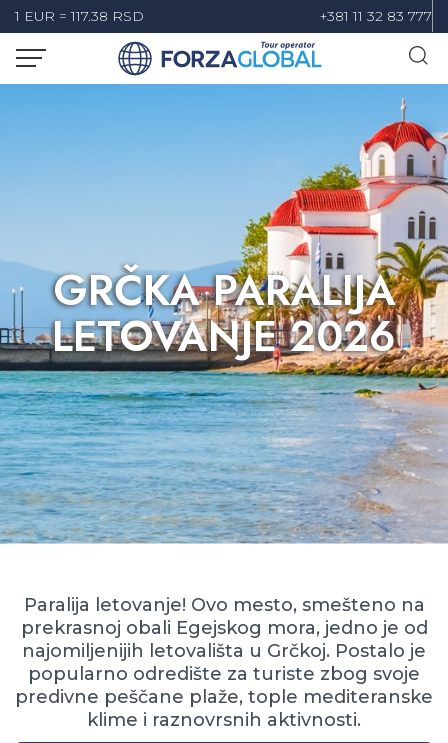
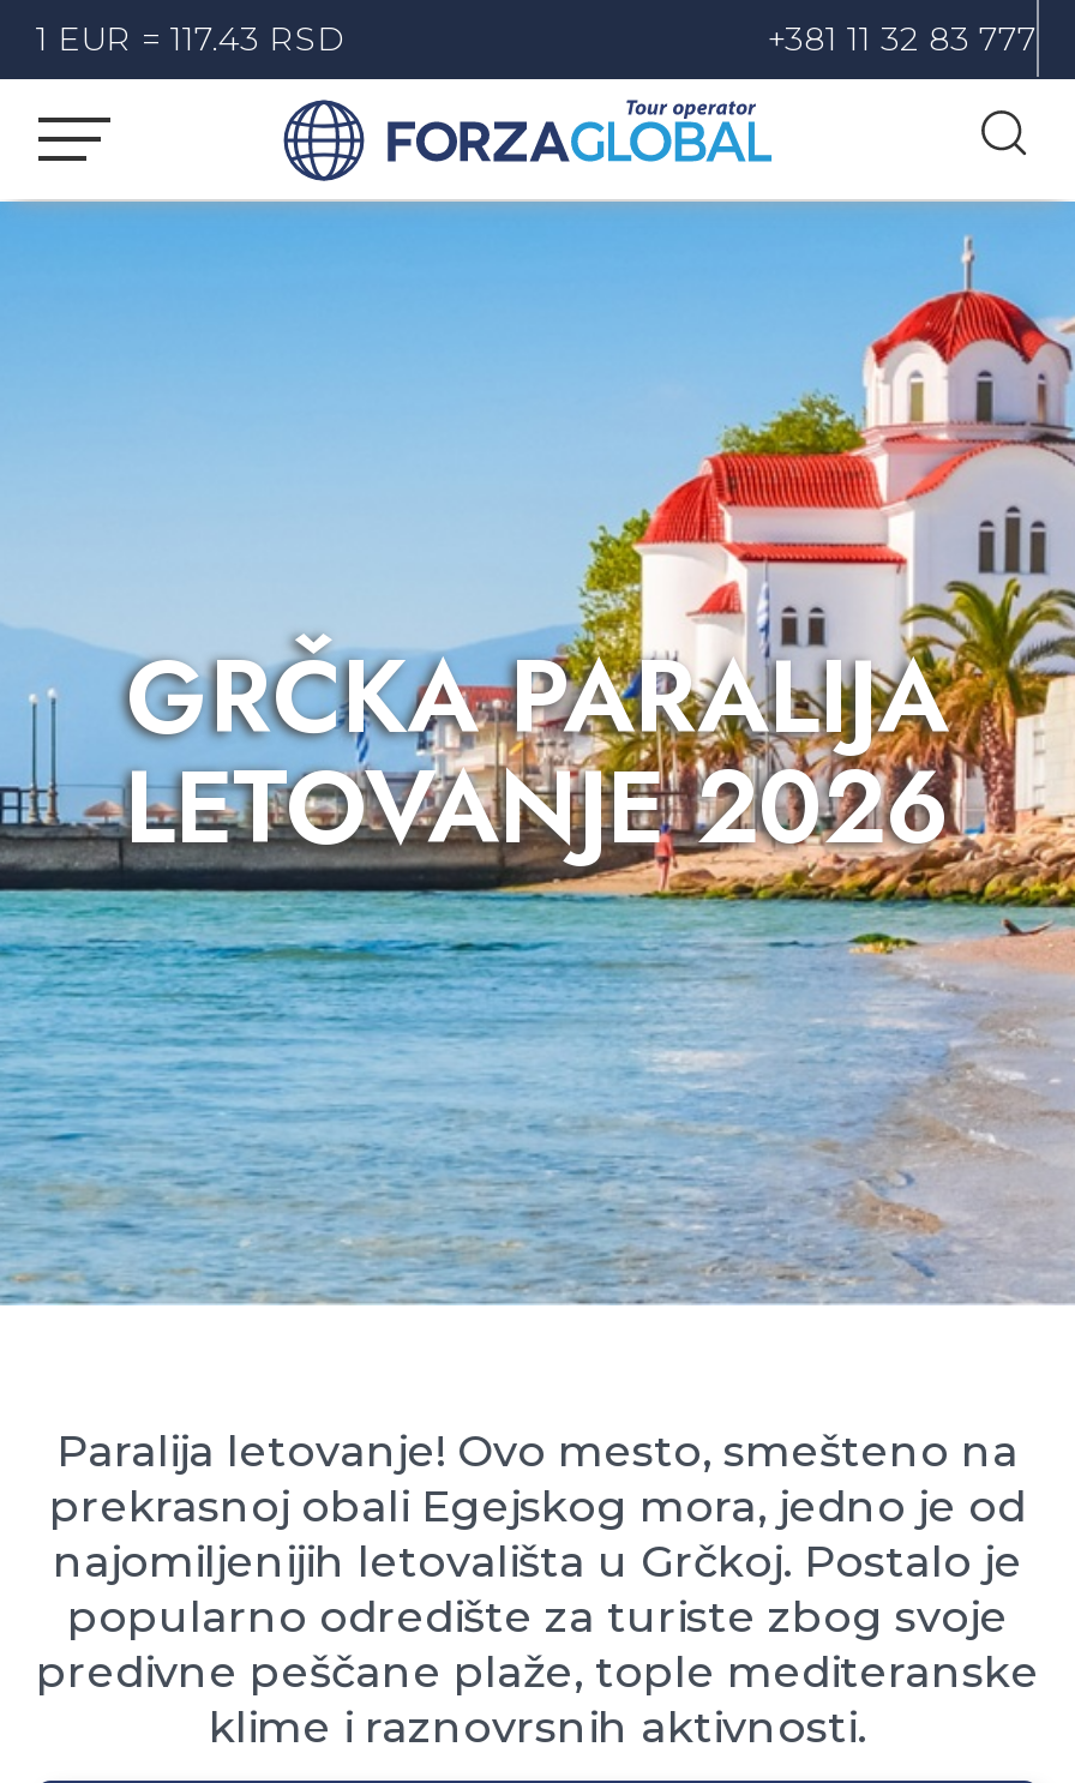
[15,8,144,24] 1 EUR = 117.38 RSD -> [36,19,346,58] 1 EUR = 117.43 RSD

